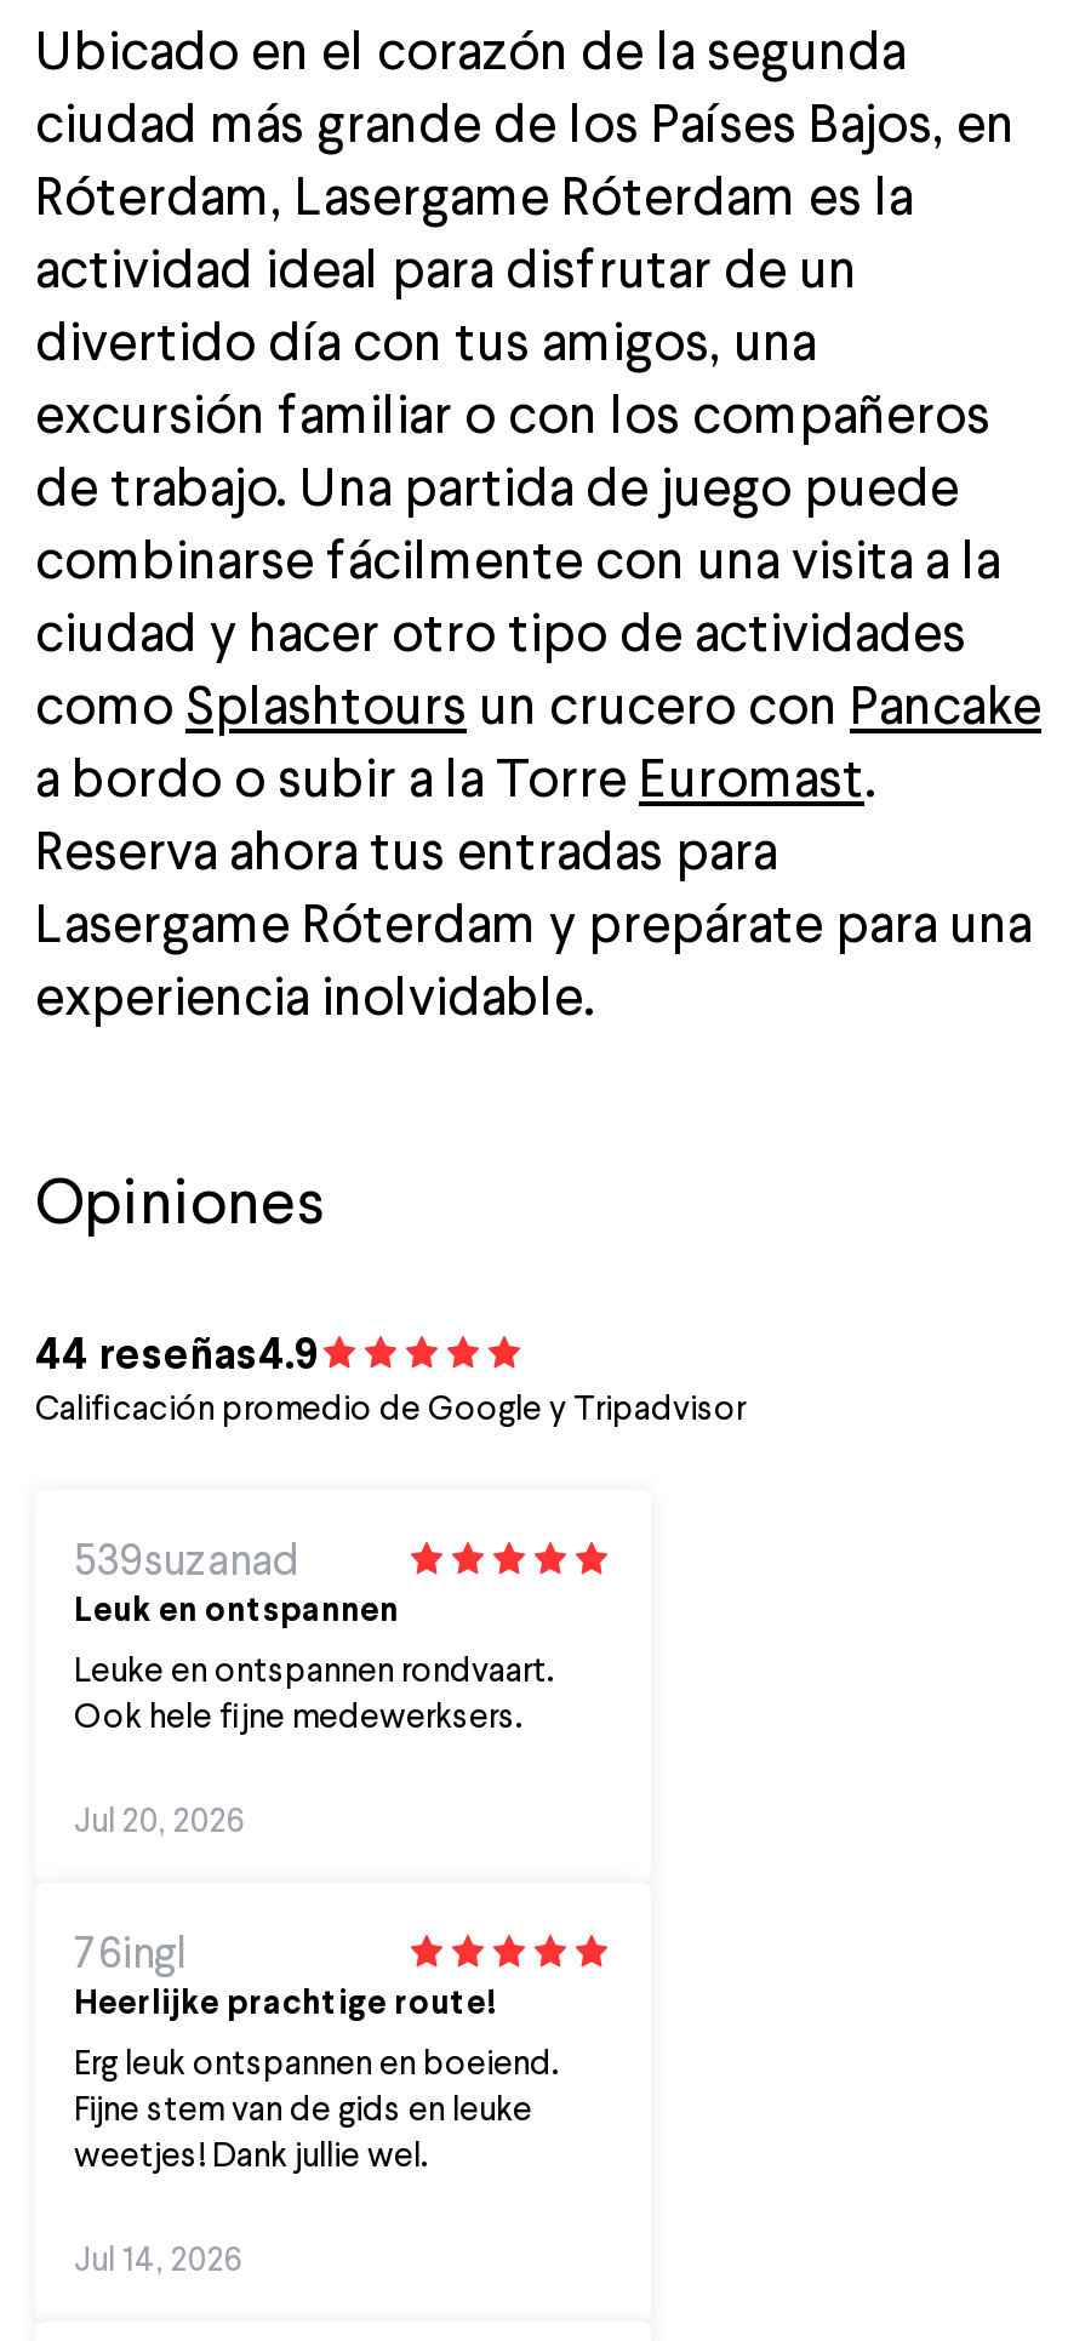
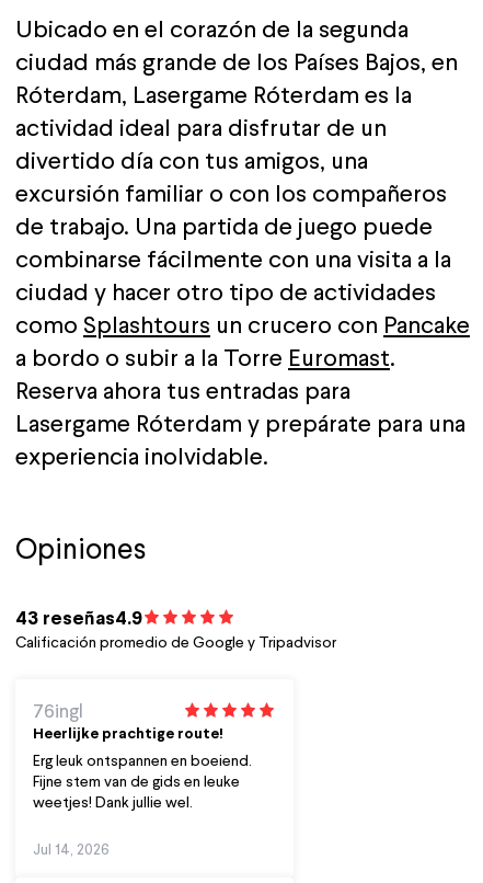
[35,1325,319,1381] 44 reseñas4.9 -> [15,605,142,630] 43 reseñas4.9
[74,1531,554,1841] 539suzanad | Leuk en ontspannen | Leuke en ontspannen rondvaart. | Ook hele fijne medewerksers. | Jul 20, 2026 -> none

